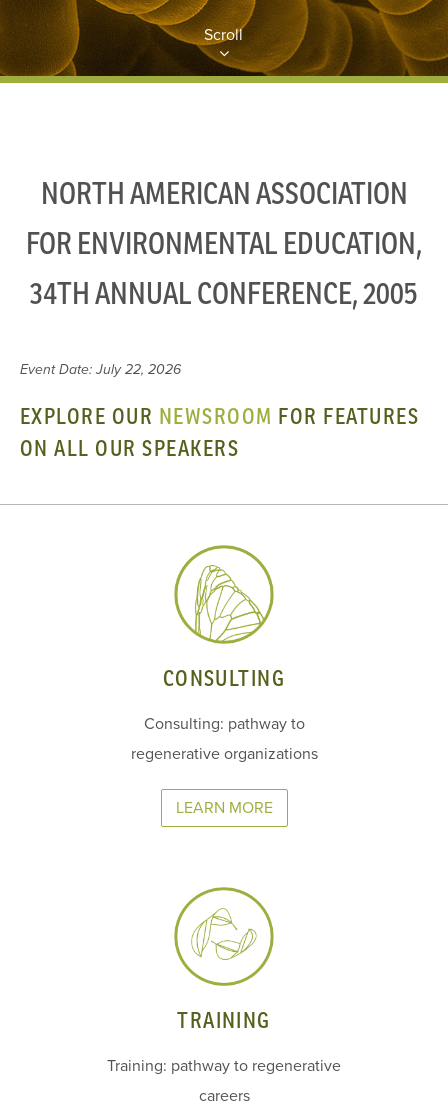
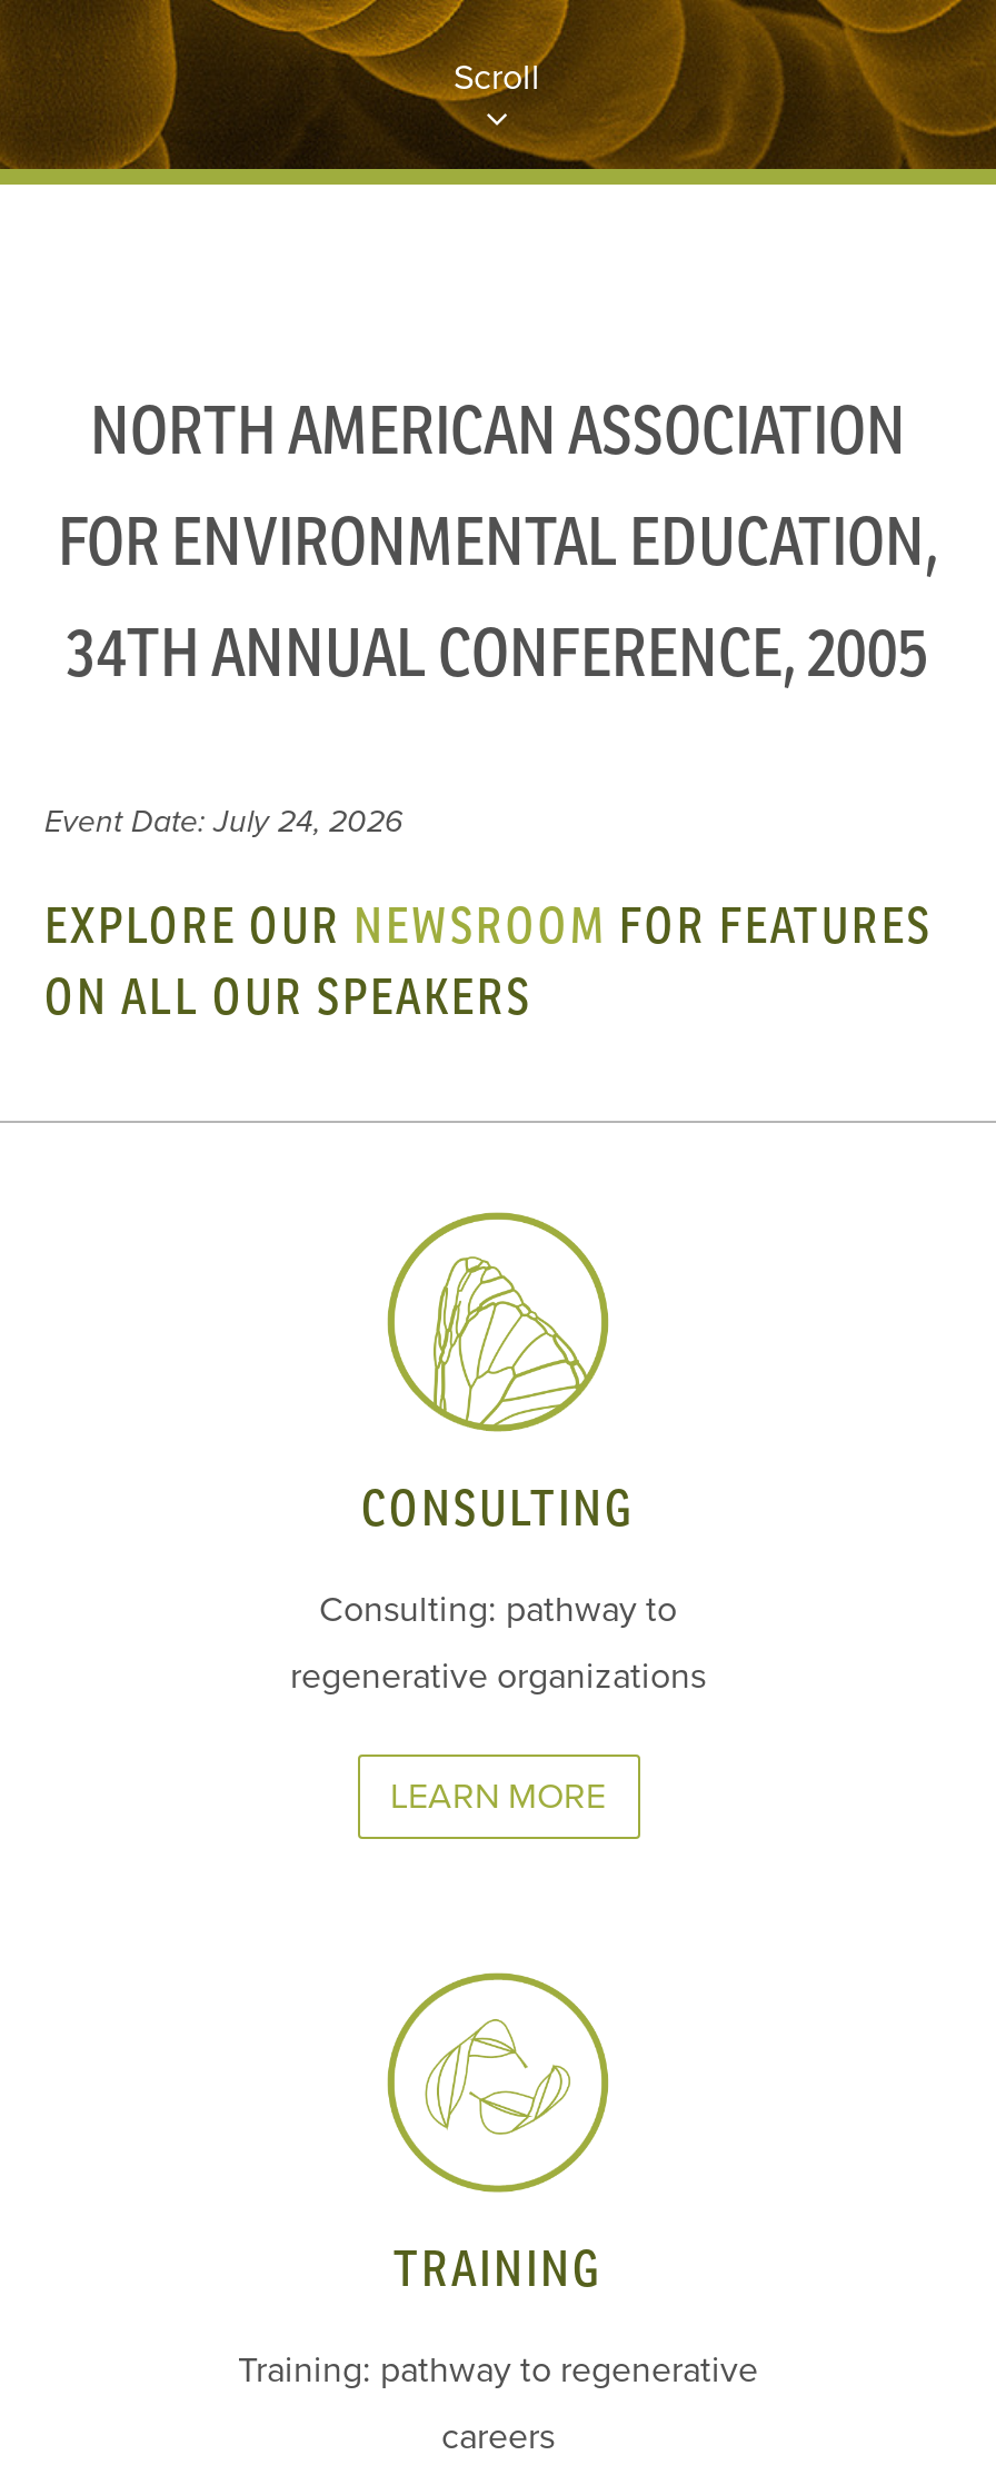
[20,361,181,378] Event Date: July 22, 2026 -> [44,803,402,840] Event Date: July 24, 2026

